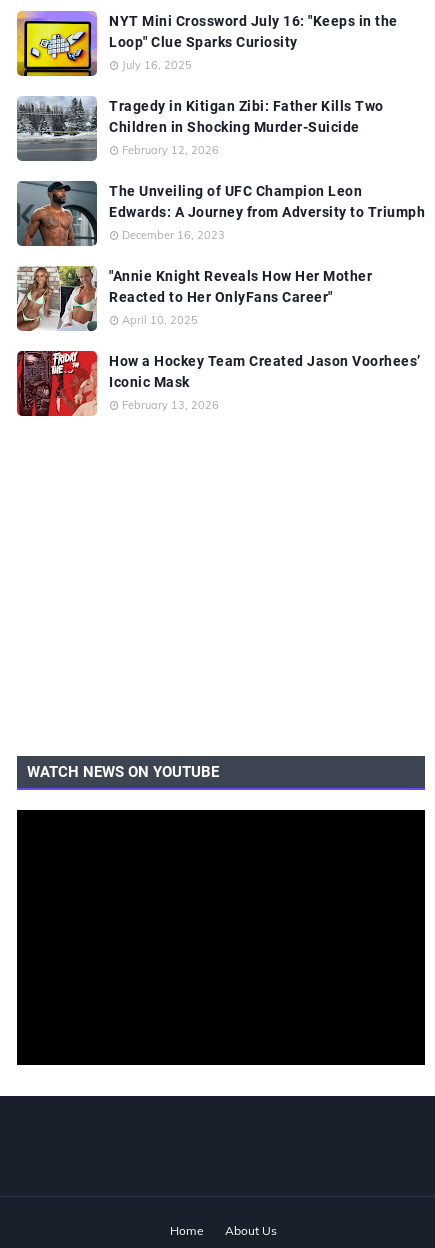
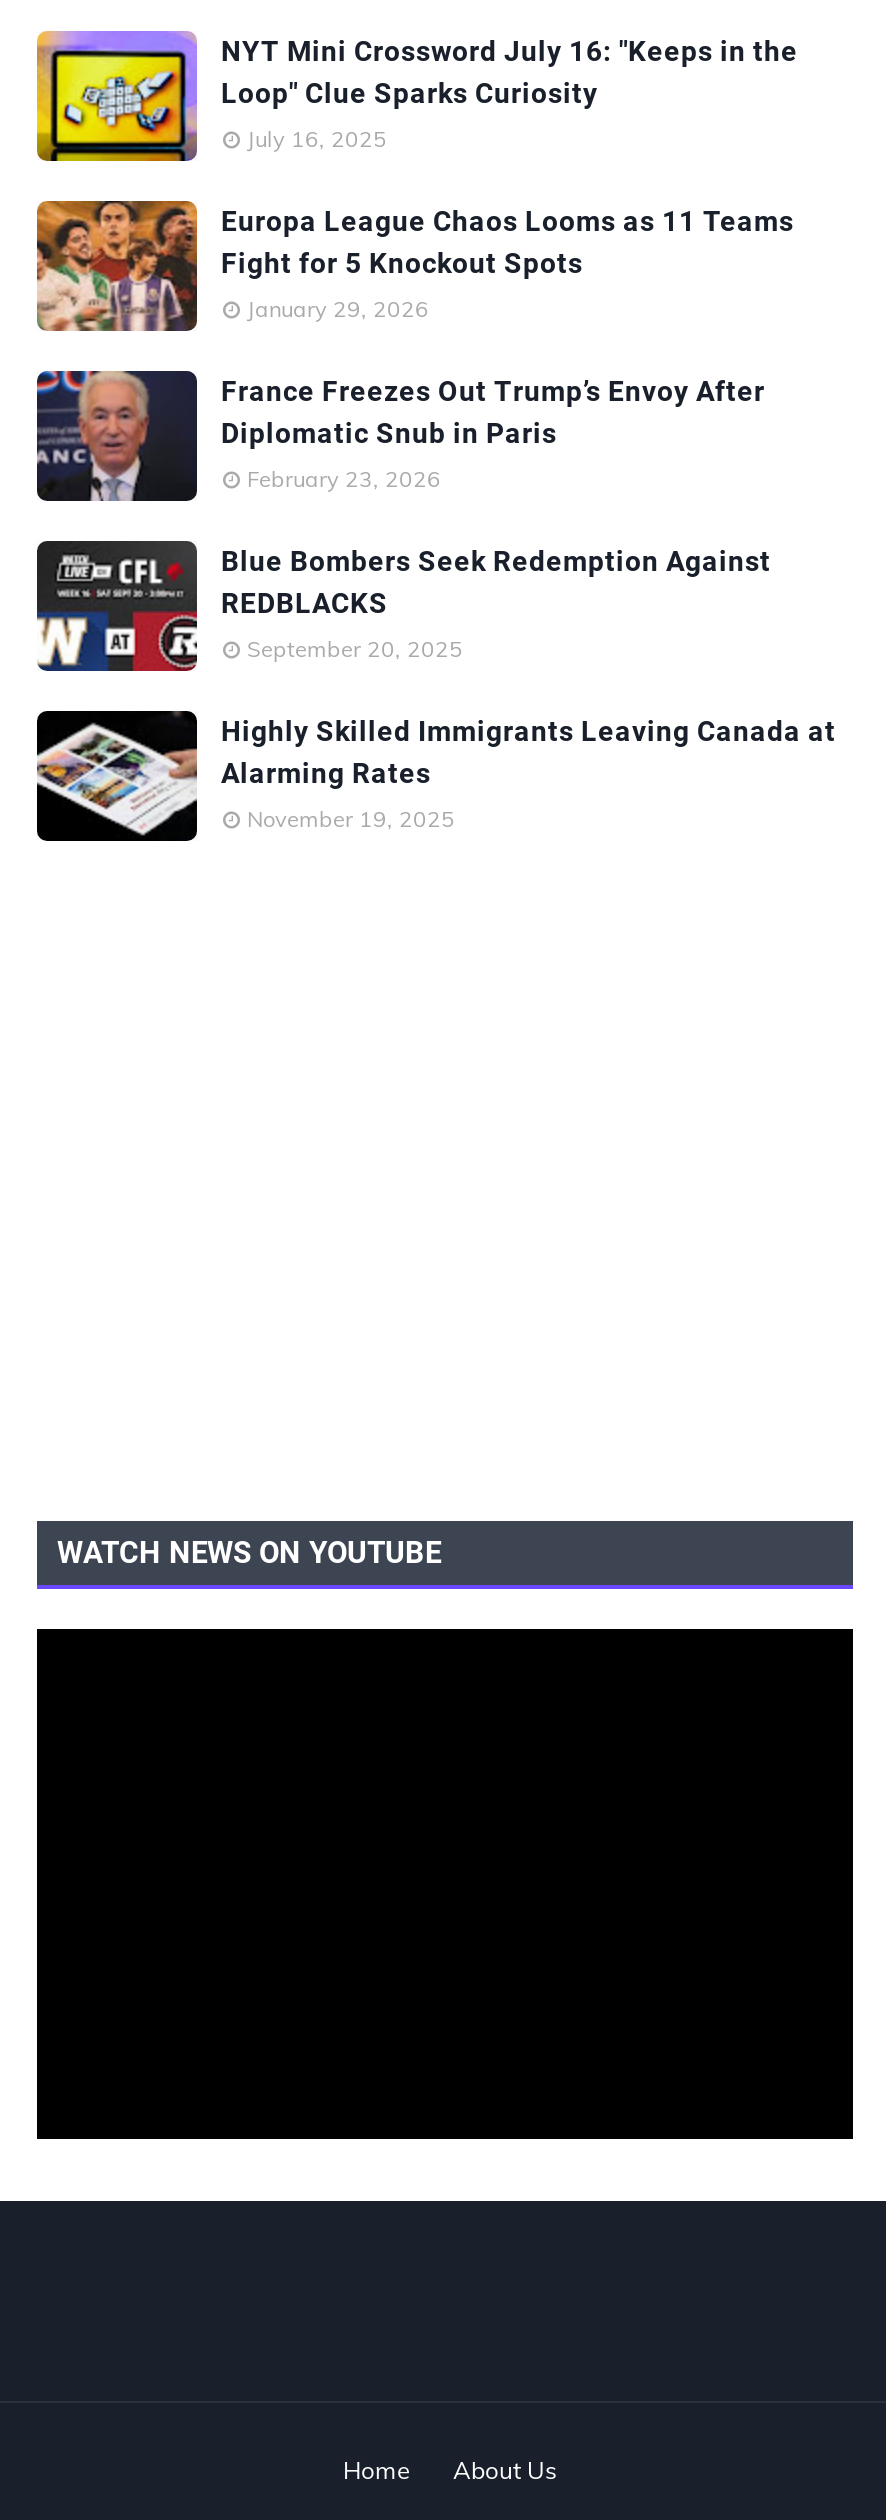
[16,96,383,162] [image] | Tragedy in Kitigan Zibi: Father Kills Two | Children in Shocking Murder-Suicide -> [35,199,794,333] [image] | Europa League Chaos Looms as 11 Teams | Fight for 5 Knockout Spots
[122,143,219,157] February 12, 2026 -> [247,295,429,323] January 29, 2026
[17,181,425,247] [image] | The Unveiling of UFC Champion Leon | Edwards: A Journey from Adversity to Triumph -> [35,369,765,503] [image] | France Freezes Out Trump’s Envoy After | Diplomatic Snub in Paris
[122,228,225,242] December 16, 2023 -> [247,465,441,493] February 23, 2026
[16,265,372,332] [image] | "Annie Knight Reveals How Her Mother | Reacted to Her OnlyFans Career" -> [37,539,771,673] [image] | Blue Bombers Seek Redemption Against | REDBLACKS
[122,313,198,327] April 10, 2025 -> [247,635,463,663] September 20, 2025
[16,350,420,417] [image] | How a Hockey Team Created Jason Voorhees’ | Iconic Mask -> [35,709,836,843] [image] | Highly Skilled Immigrants Leaving Canada at | Alarming Rates
[122,398,219,412] February 13, 2026 -> [247,805,455,833] November 19, 2025

